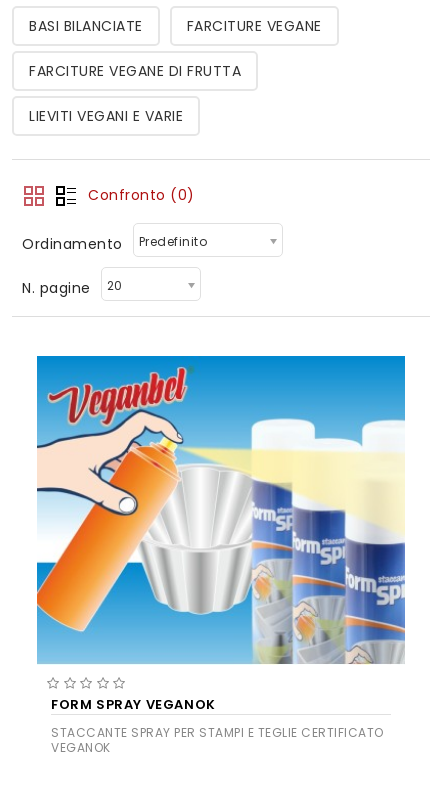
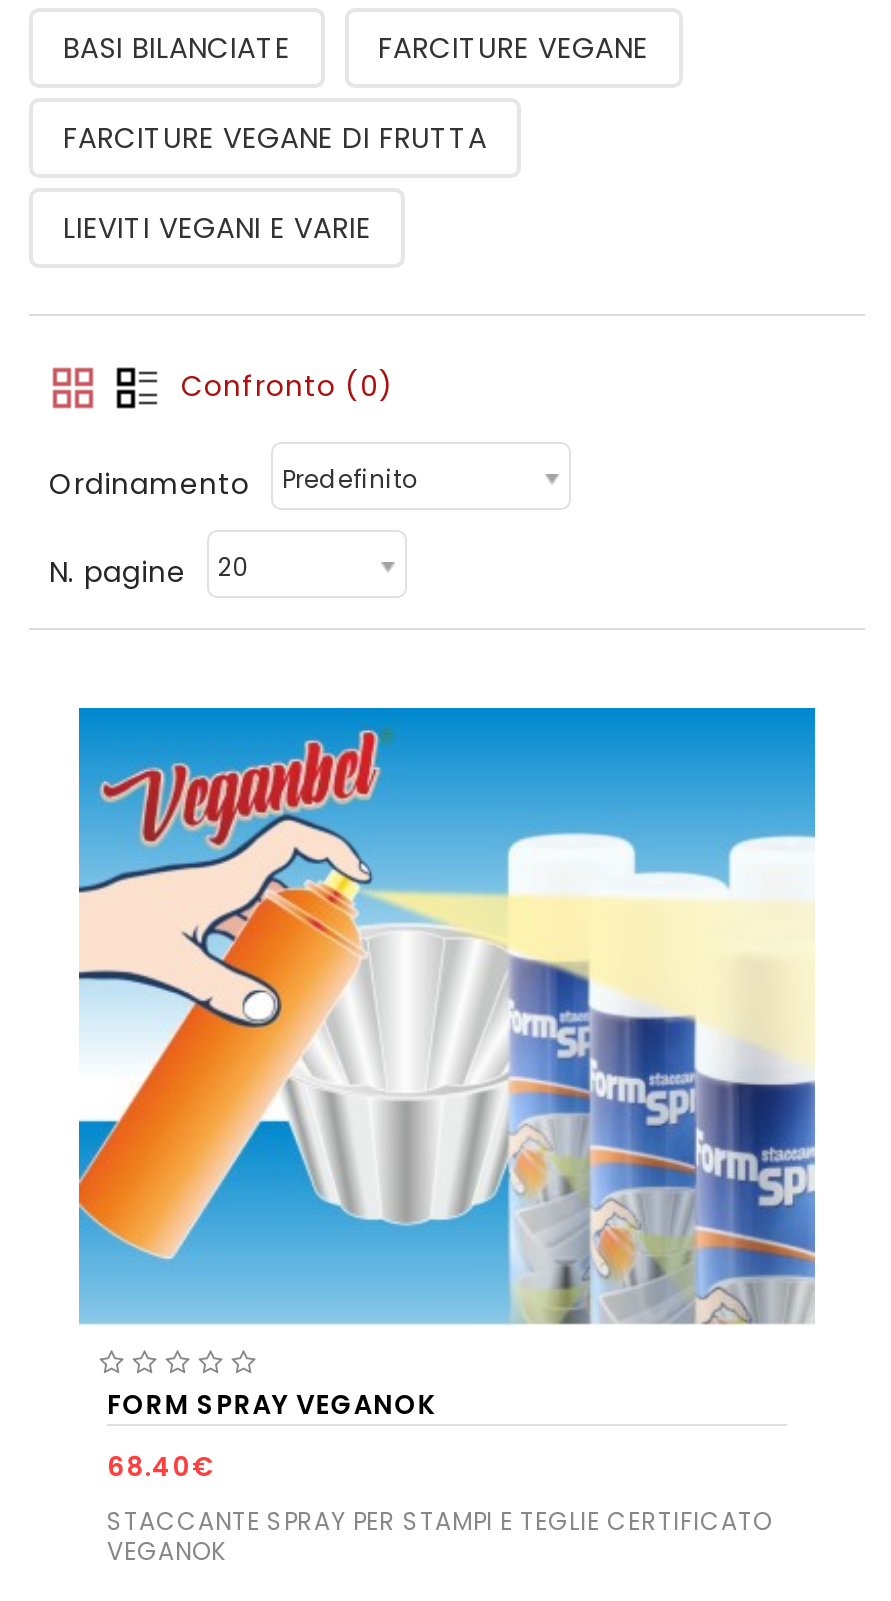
none -> [107,1448,217,1486] 68.40€

